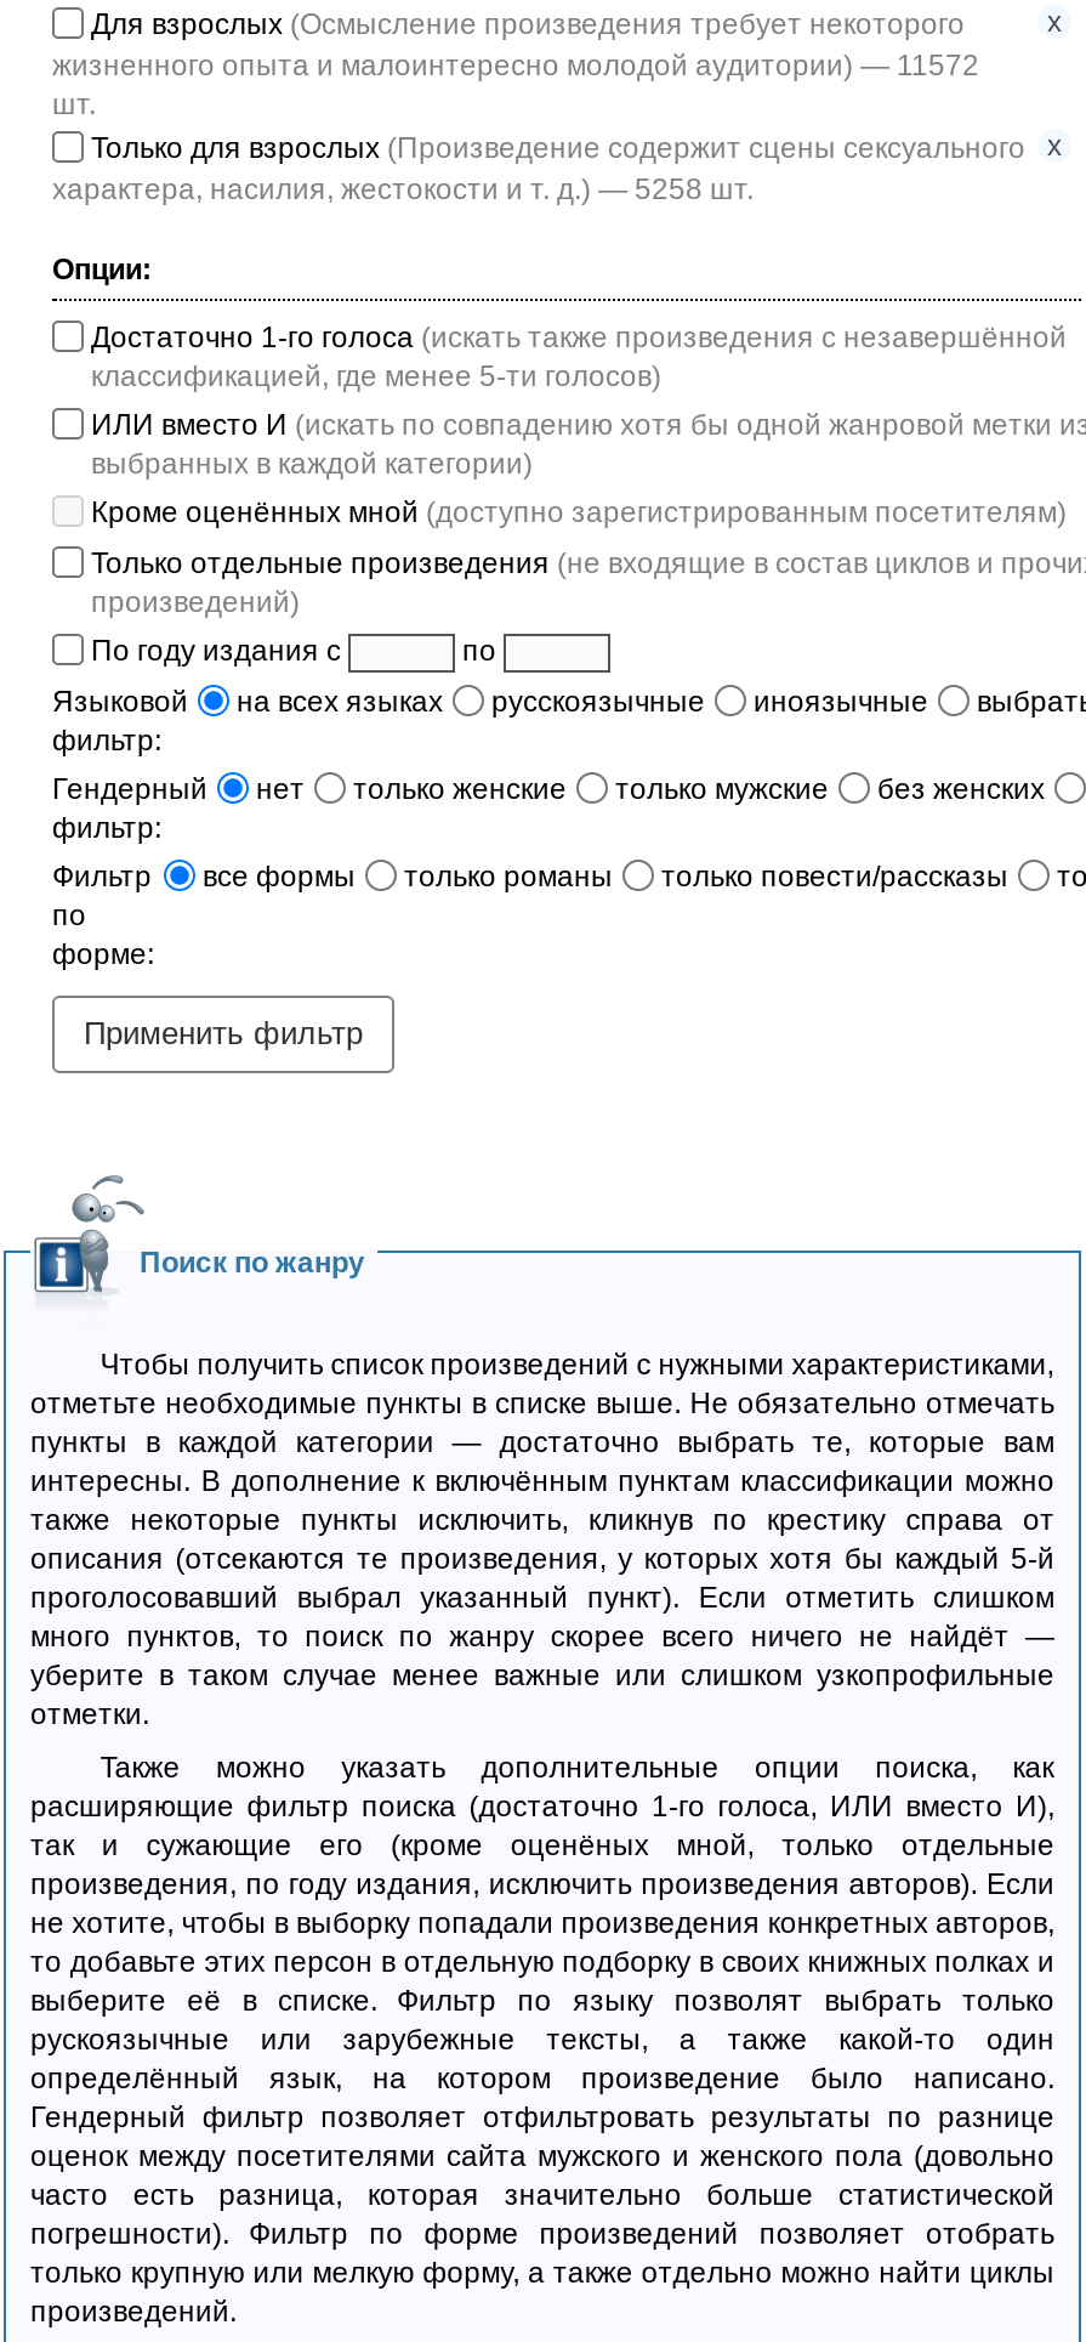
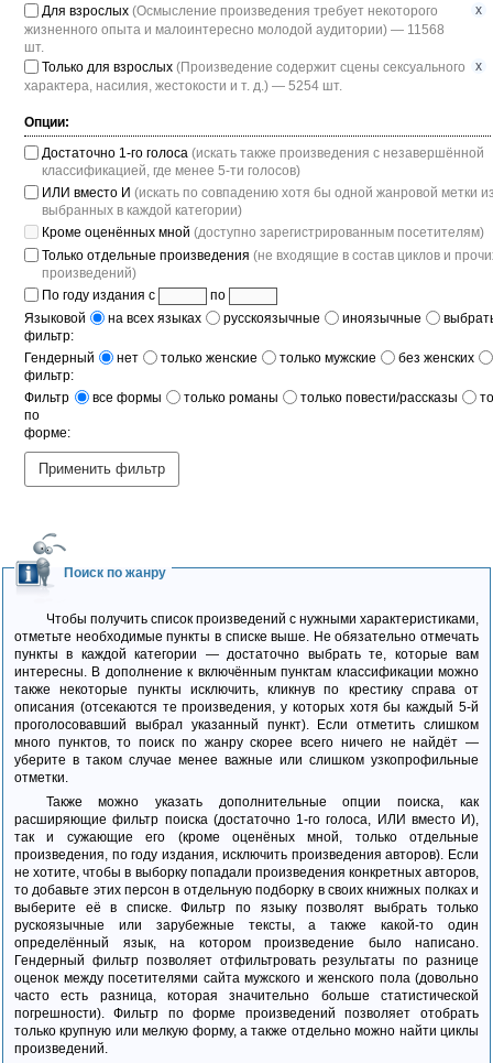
[52,49,979,83] жизненного опыта и малоинтересно молодой аудитории) — 11572 -> [24,22,445,37] жизненного опыта и малоинтересно молодой аудитории) — 11568
[52,172,754,206] характера, насилия, жестокости и т. д.) — 5258 шт. -> [24,78,342,94] характера, насилия, жестокости и т. д.) — 5254 шт.

